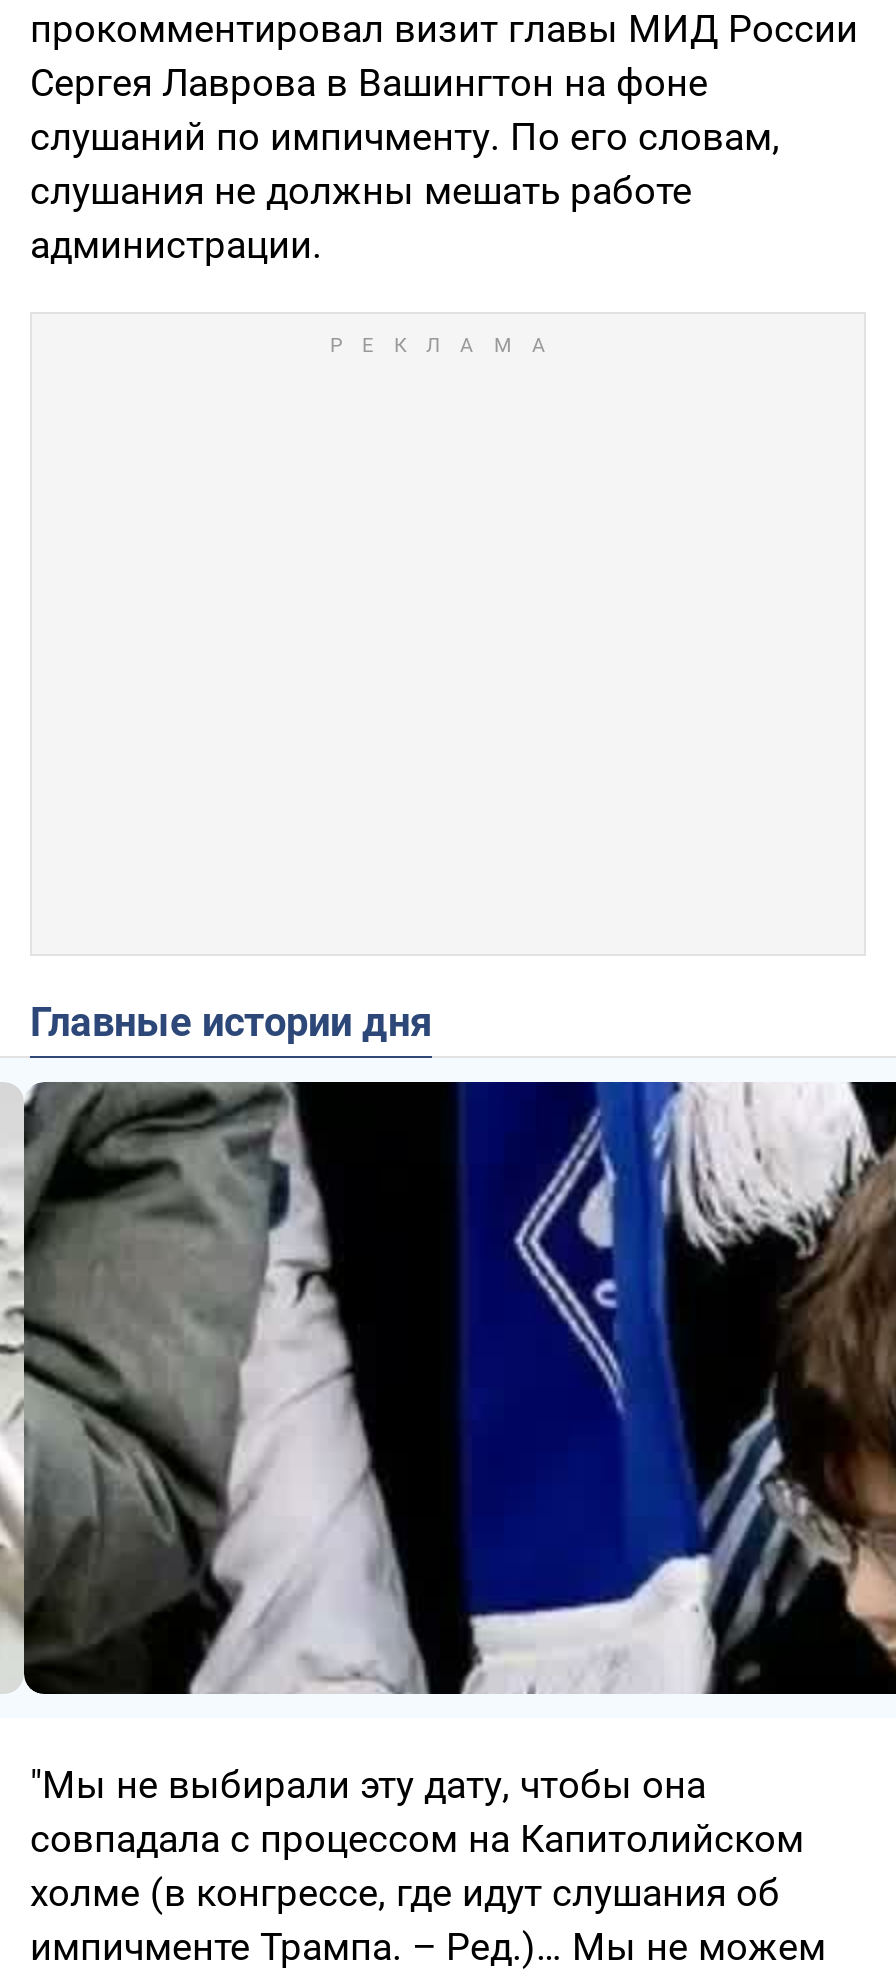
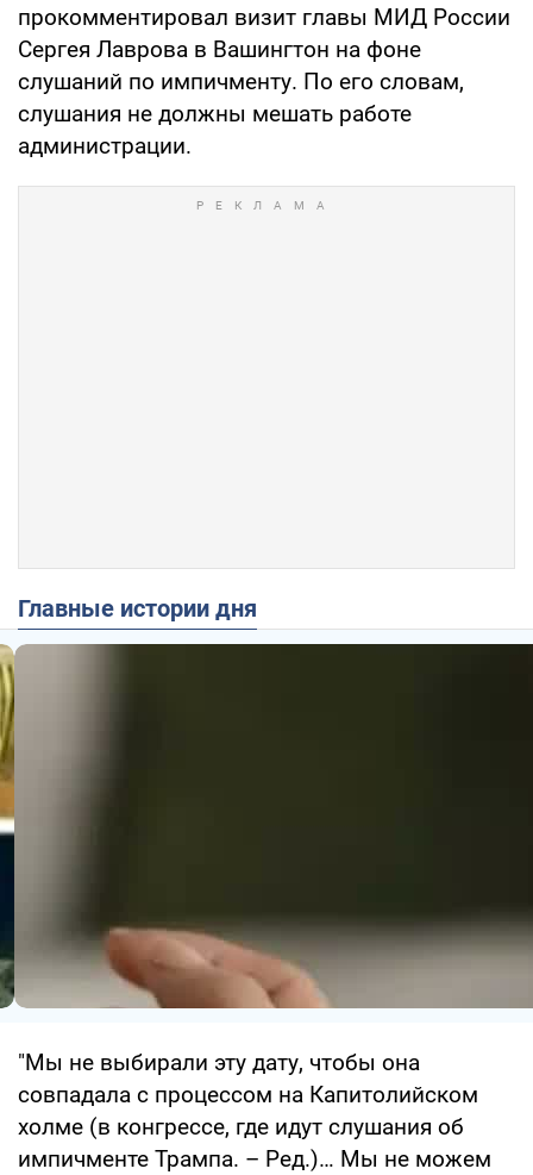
[6,1080,890,1696] [image] -> [4,643,529,1010] [image]

